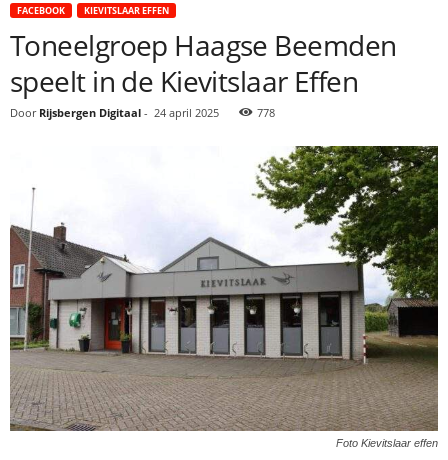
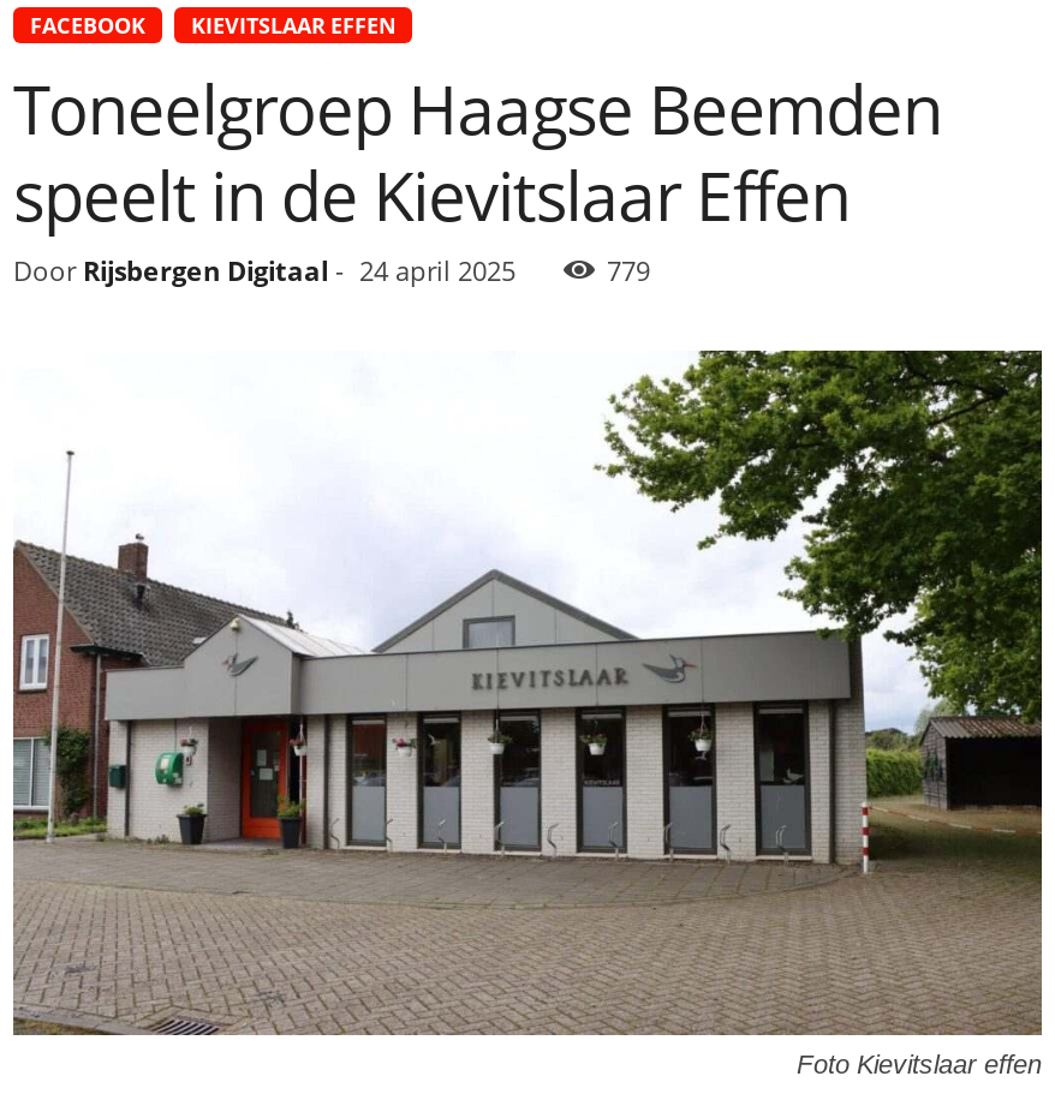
[257,105,275,120] 778 -> [607,252,650,288] 779

